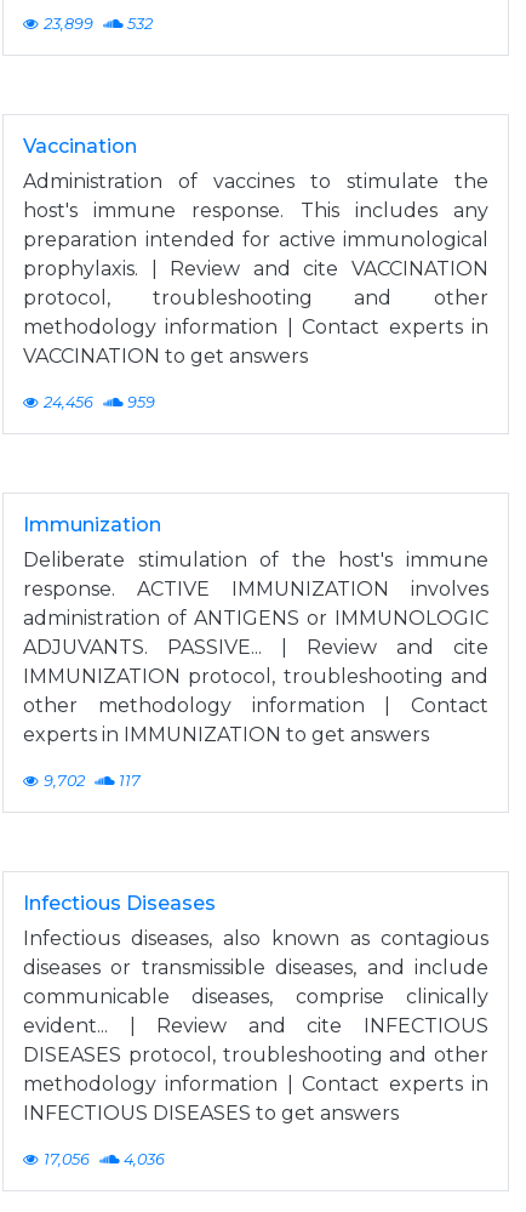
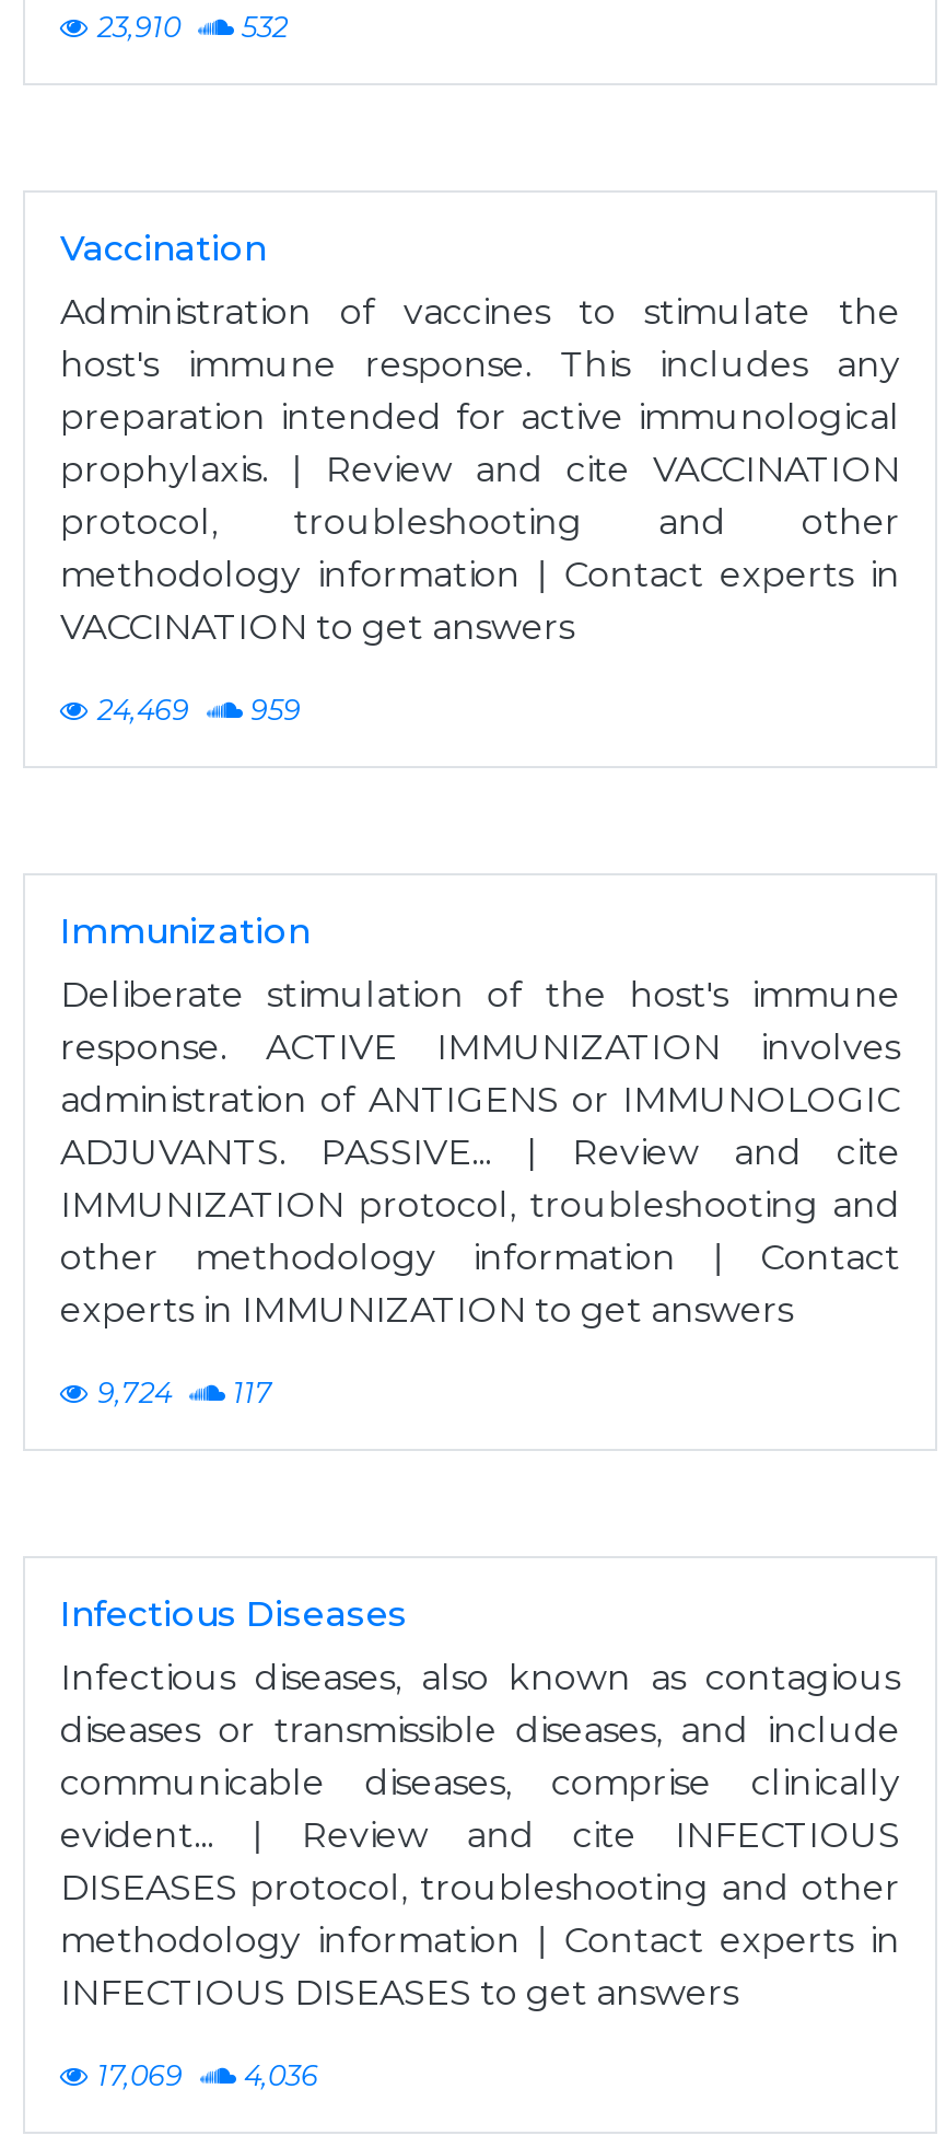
[44,14,153,32] 23,899 532 -> [97,10,288,43] 23,910 532
[44,393,155,411] 24,456 959 -> [97,693,301,726] 24,469 959
[44,771,141,789] 9,702 117 -> [97,1376,272,1409] 9,724 117
[44,1150,165,1168] 17,056 4,036 -> [97,2059,318,2092] 17,069 4,036

